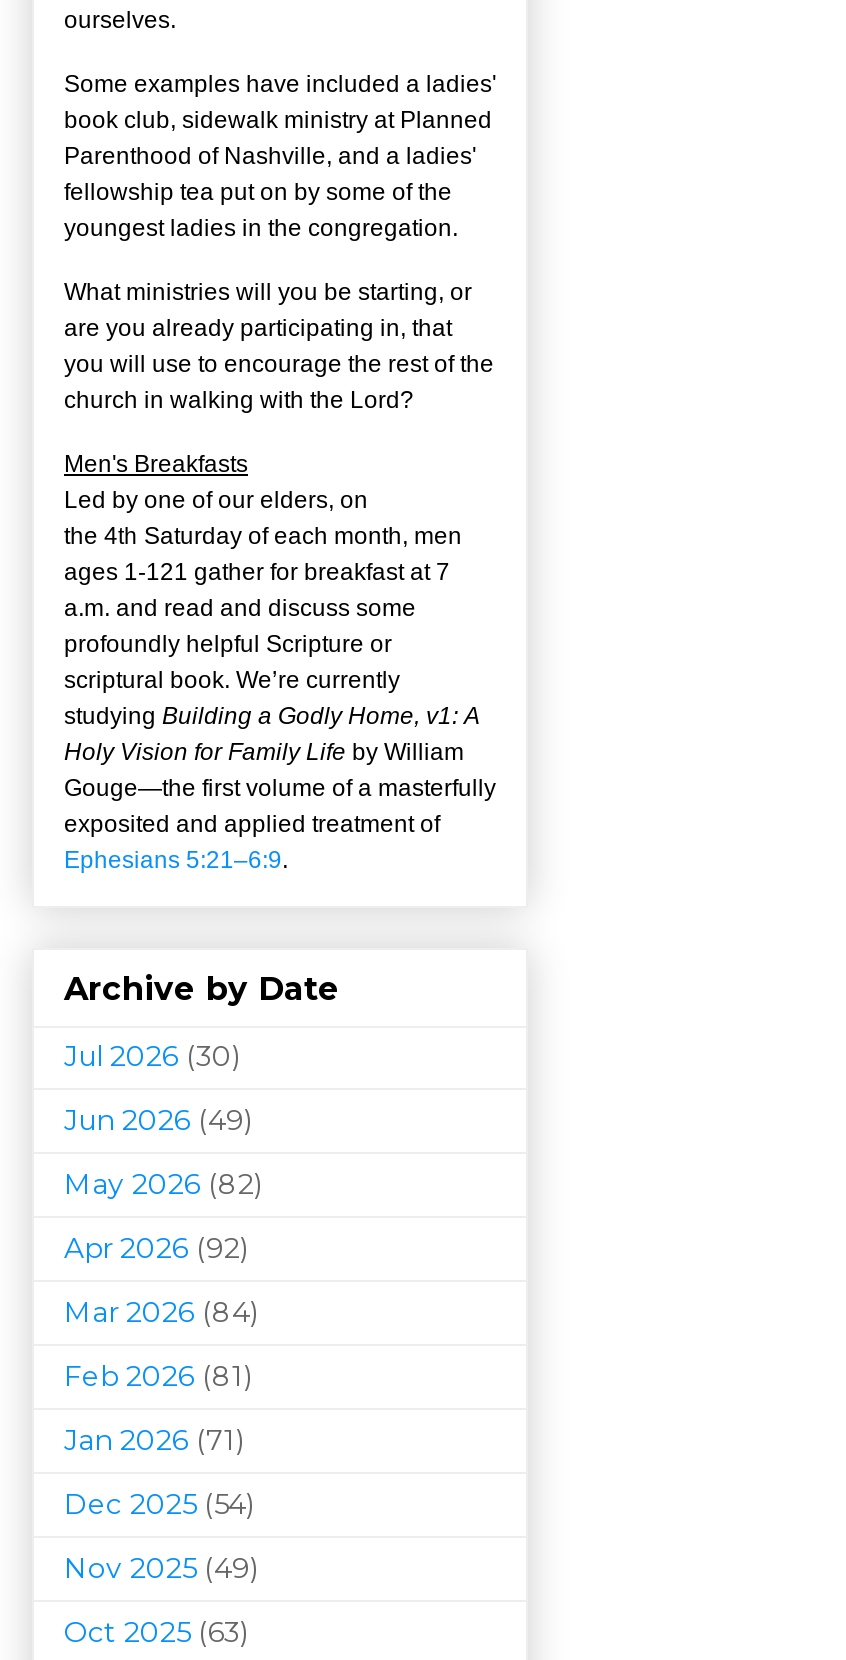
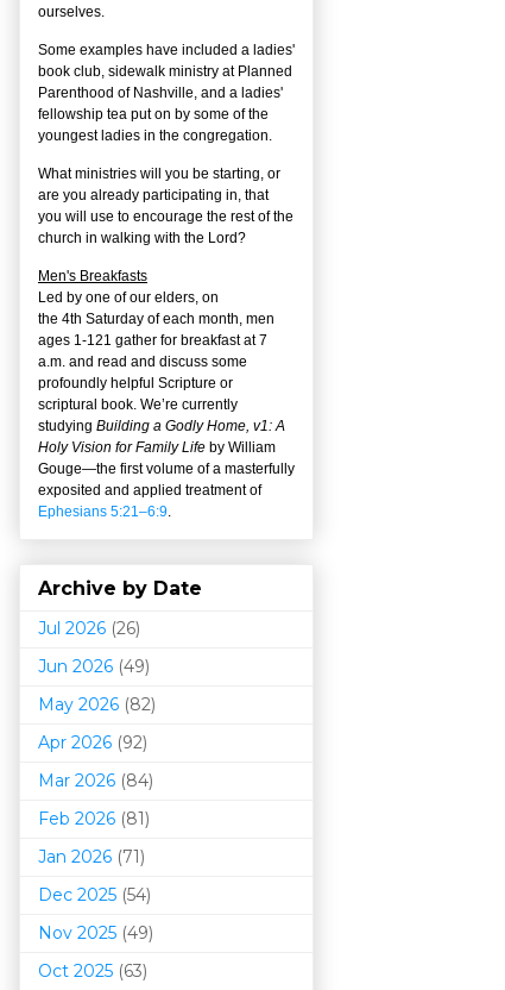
[64,1037,240,1073] Jul 2026 (30) -> [38,617,140,639] Jul 2026 (26)

